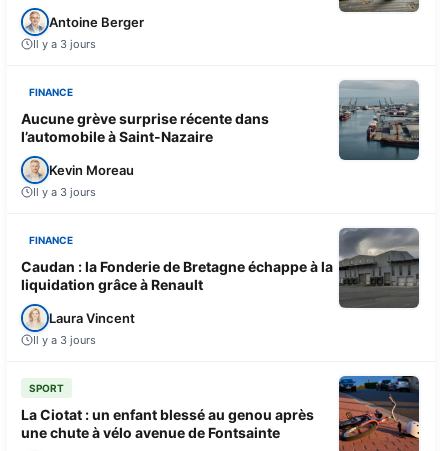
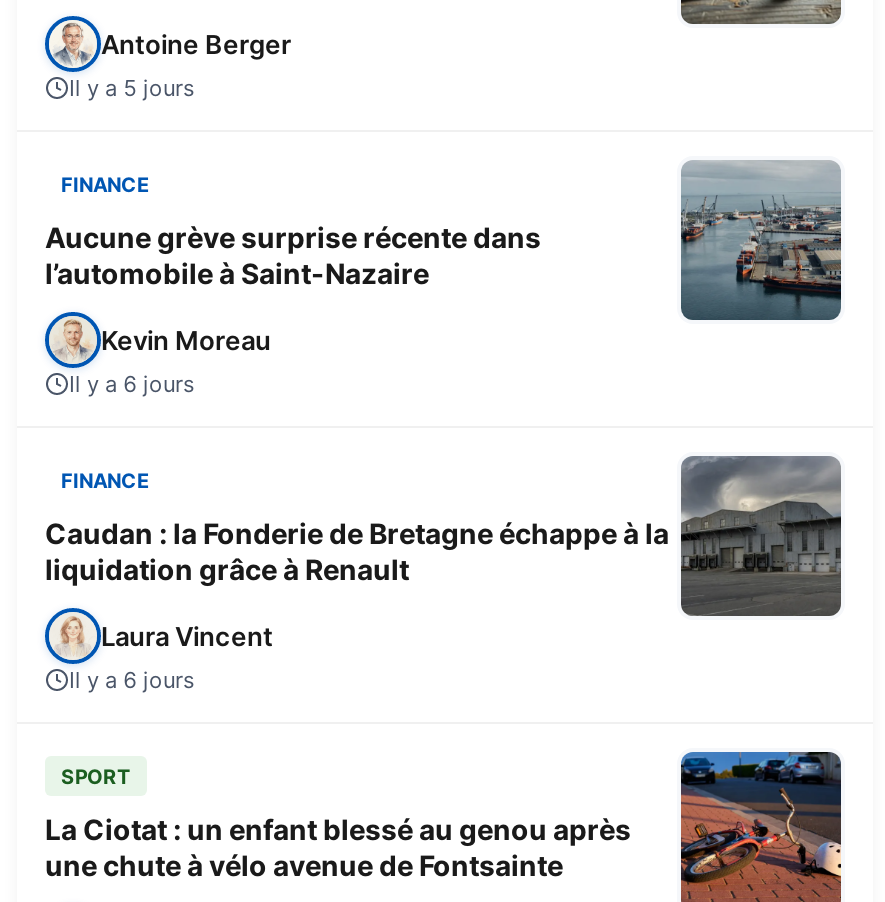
[33,37,96,51] Il y a 3 jours -> [69,73,195,101] Il y a 5 jours
[33,185,96,199] Il y a 3 jours -> [69,369,195,397] Il y a 6 jours
[33,333,96,347] Il y a 3 jours -> [69,665,195,693] Il y a 6 jours

